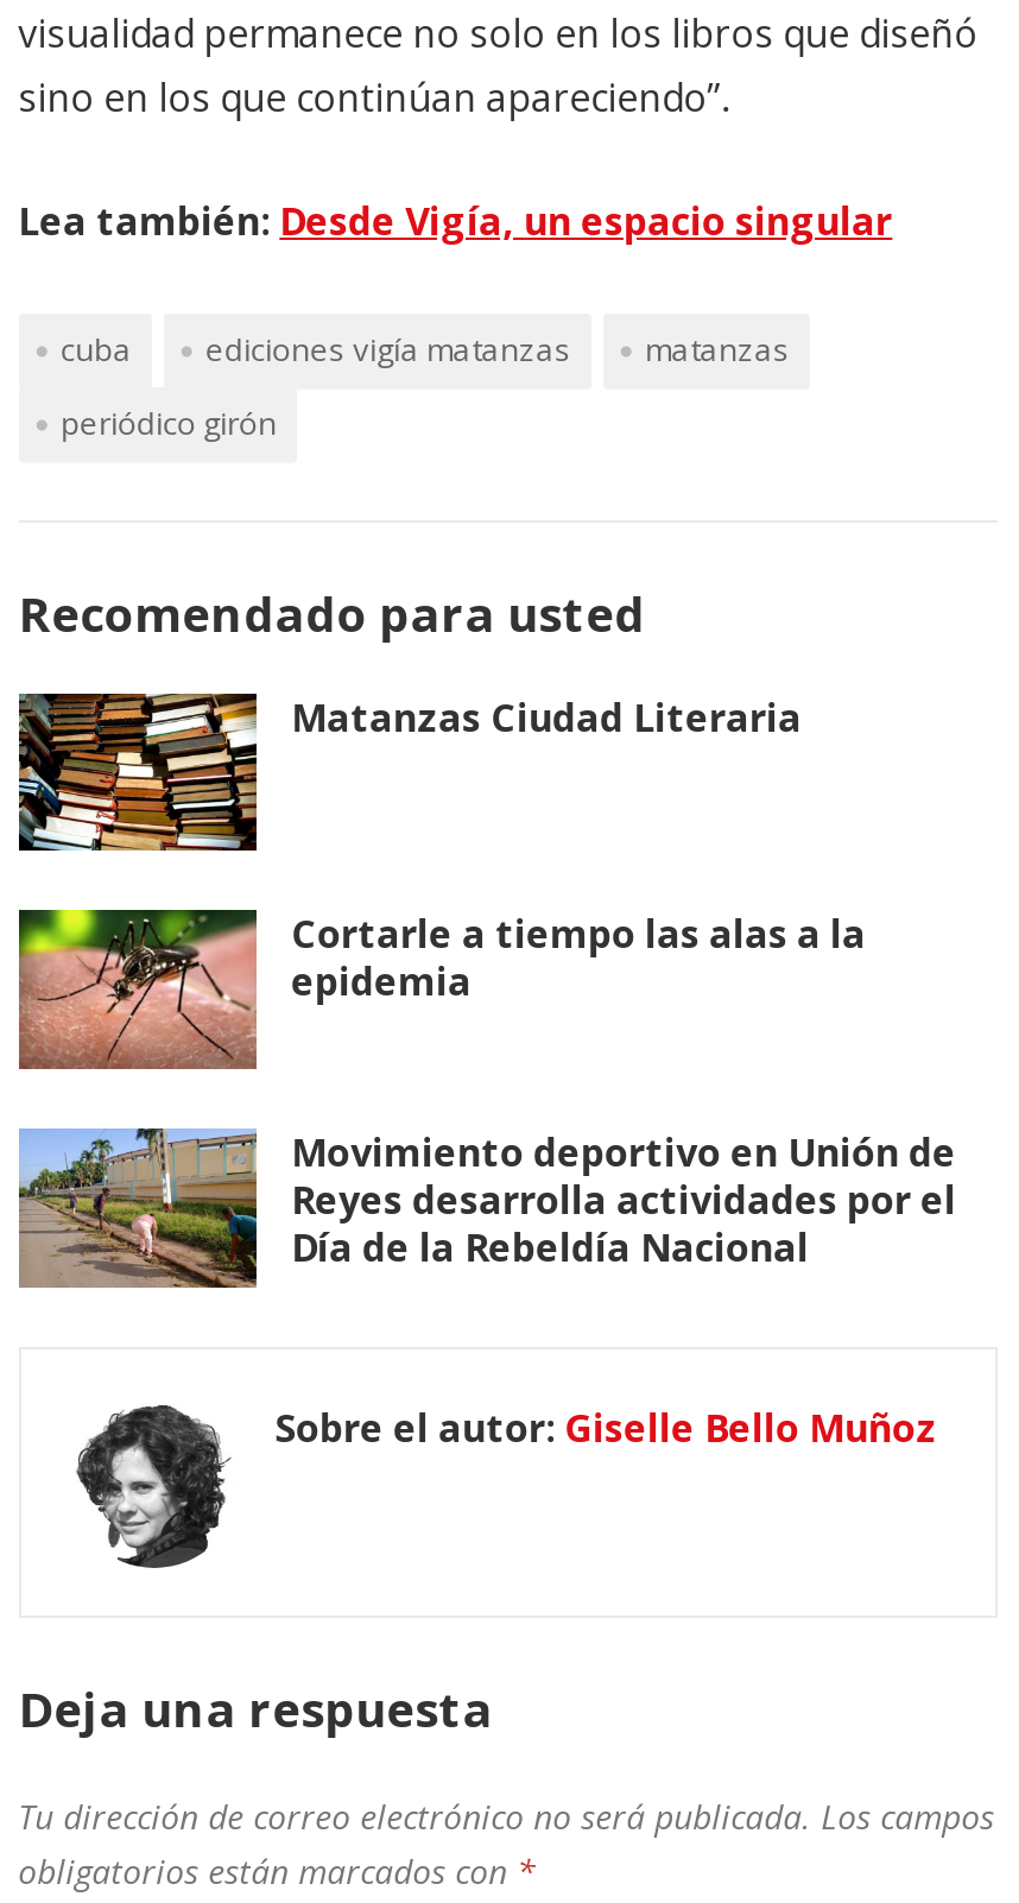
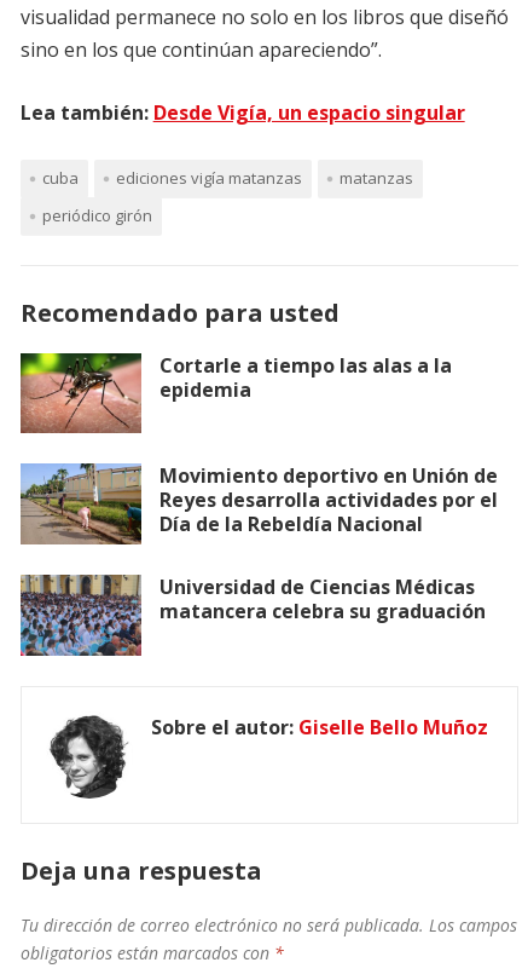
[17,690,802,853] [image] | Matanzas Ciudad Literaria -> none
moved [14,905,957,1273] -> [18,350,497,538]: [image] | Cortarle a tiempo las alas a la | epidemia | Movimiento deportivo en Unión de | Reyes desarrolla actividades por el | Día de la Rebeldía Nacional
none -> [19,573,485,657] [image] | Universidad de Ciencias Médicas | matancera celebra su graduación

